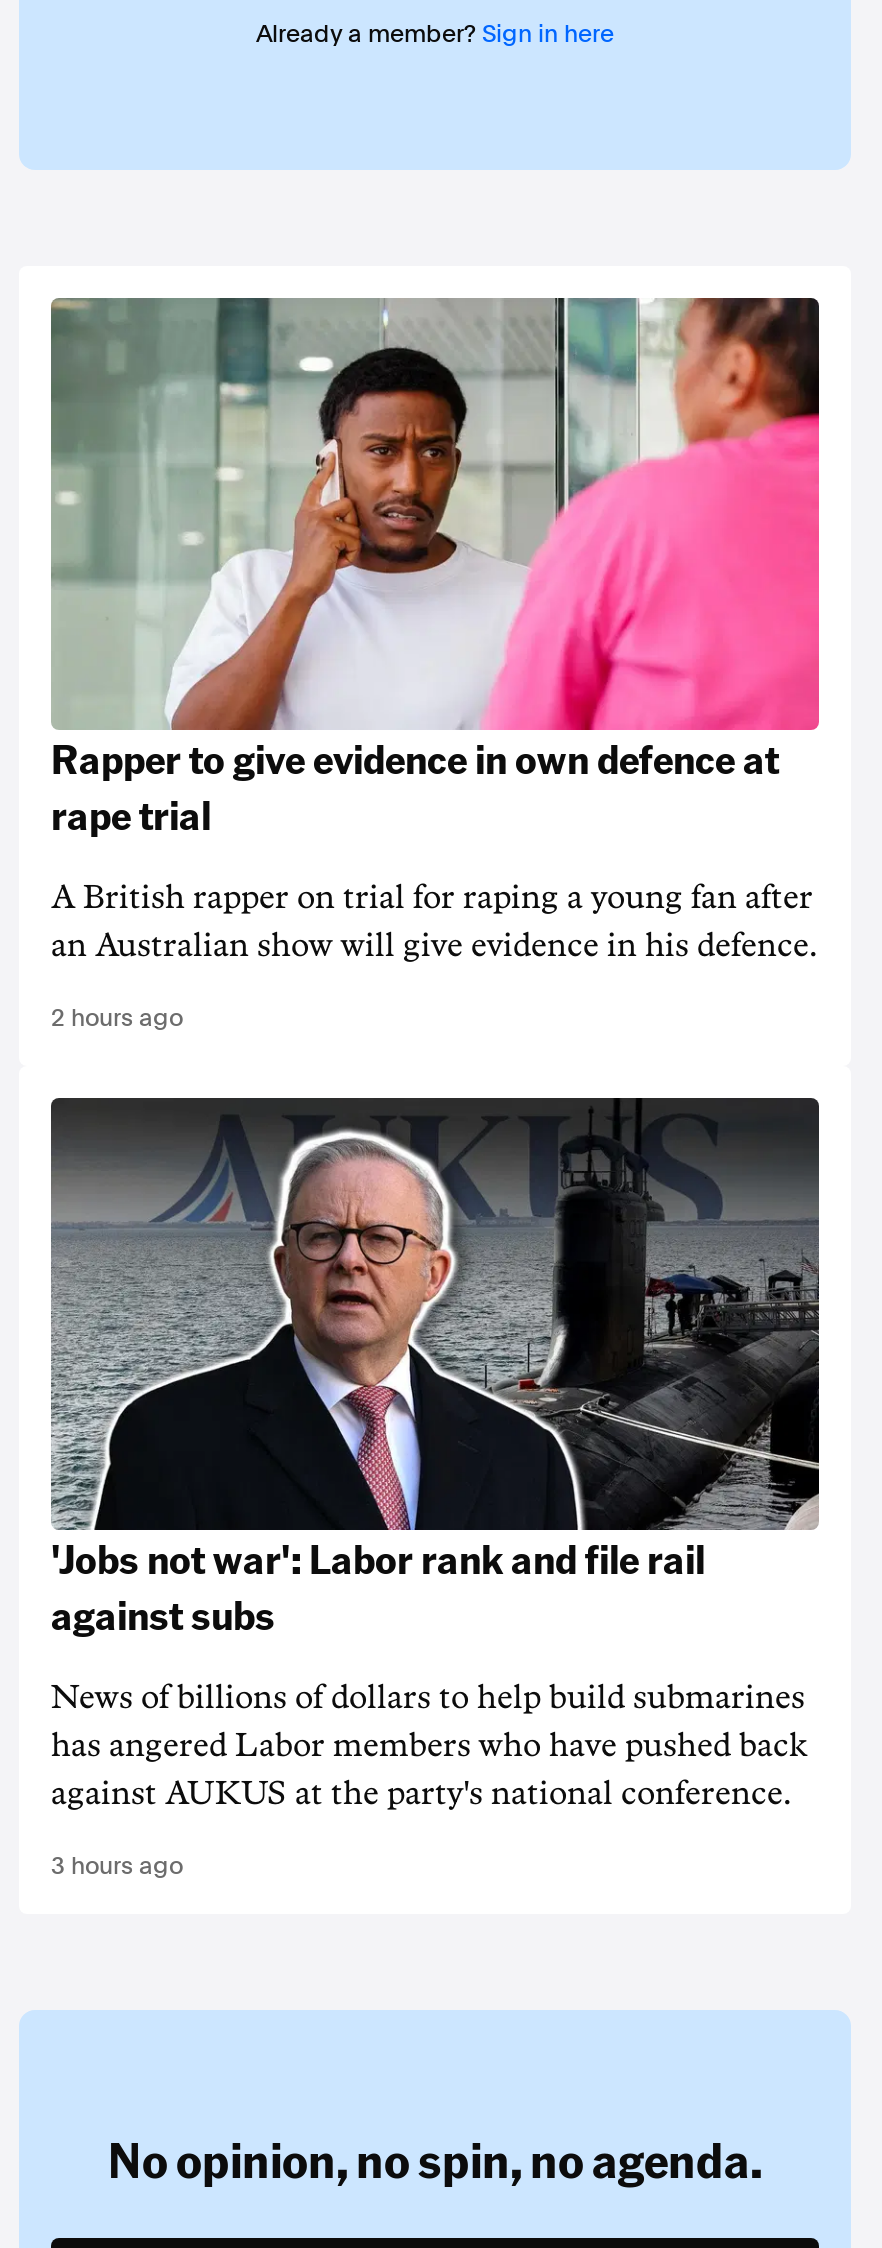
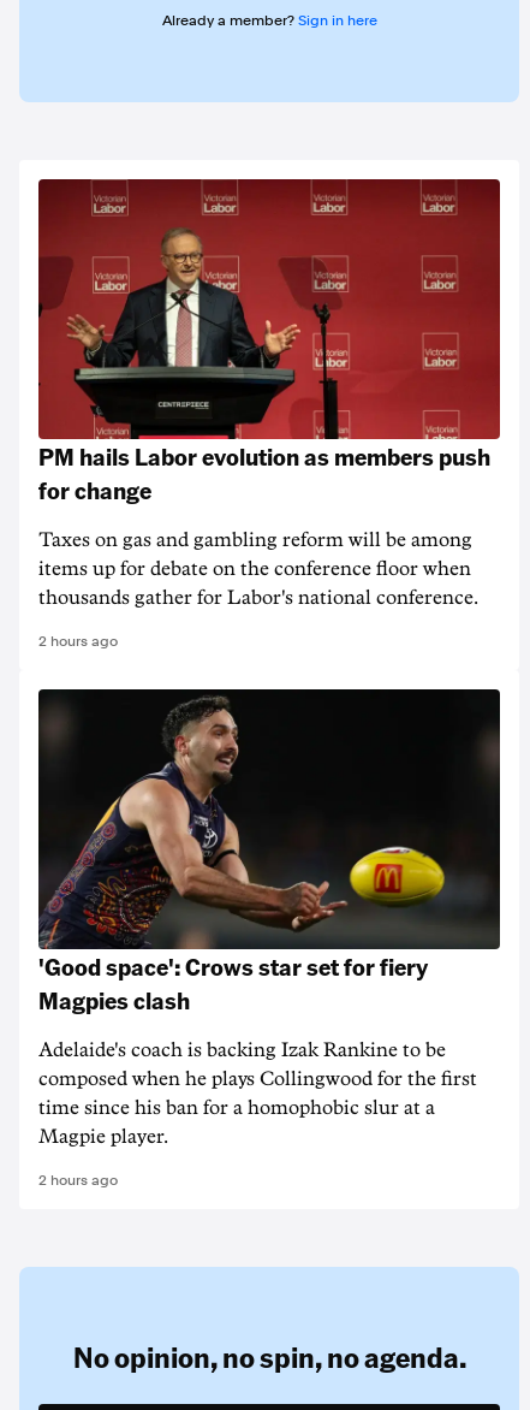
[49,296,821,962] [image] | Rapper to give evidence in own defence at | rape trial | A British rapper on trial for raping a young fan after | an Australian show will give evidence in his defence. -> [37,178,501,608] [image] | PM hails Labor evolution as members push | for change | Taxes on gas and gambling reform will be among | items up for debate on the conference floor when | thousands gather for Labor's national conference.
[49,1100,819,1880] [image] | 'Jobs not war': Labor rank and file rail | against subs | News of billions of dollars to help build submarines | has angered Labor members who have pushed back | against AUKUS at the party's national conference. | 3 hours ago -> [38,692,500,1189] [image] | 'Good space': Crows star set for fiery | Magpies clash | Adelaide's coach is backing Izak Rankine to be | composed when he plays Collingwood for the first | time since his ban for a homophobic slur at a | Magpie player. | 2 hours ago

